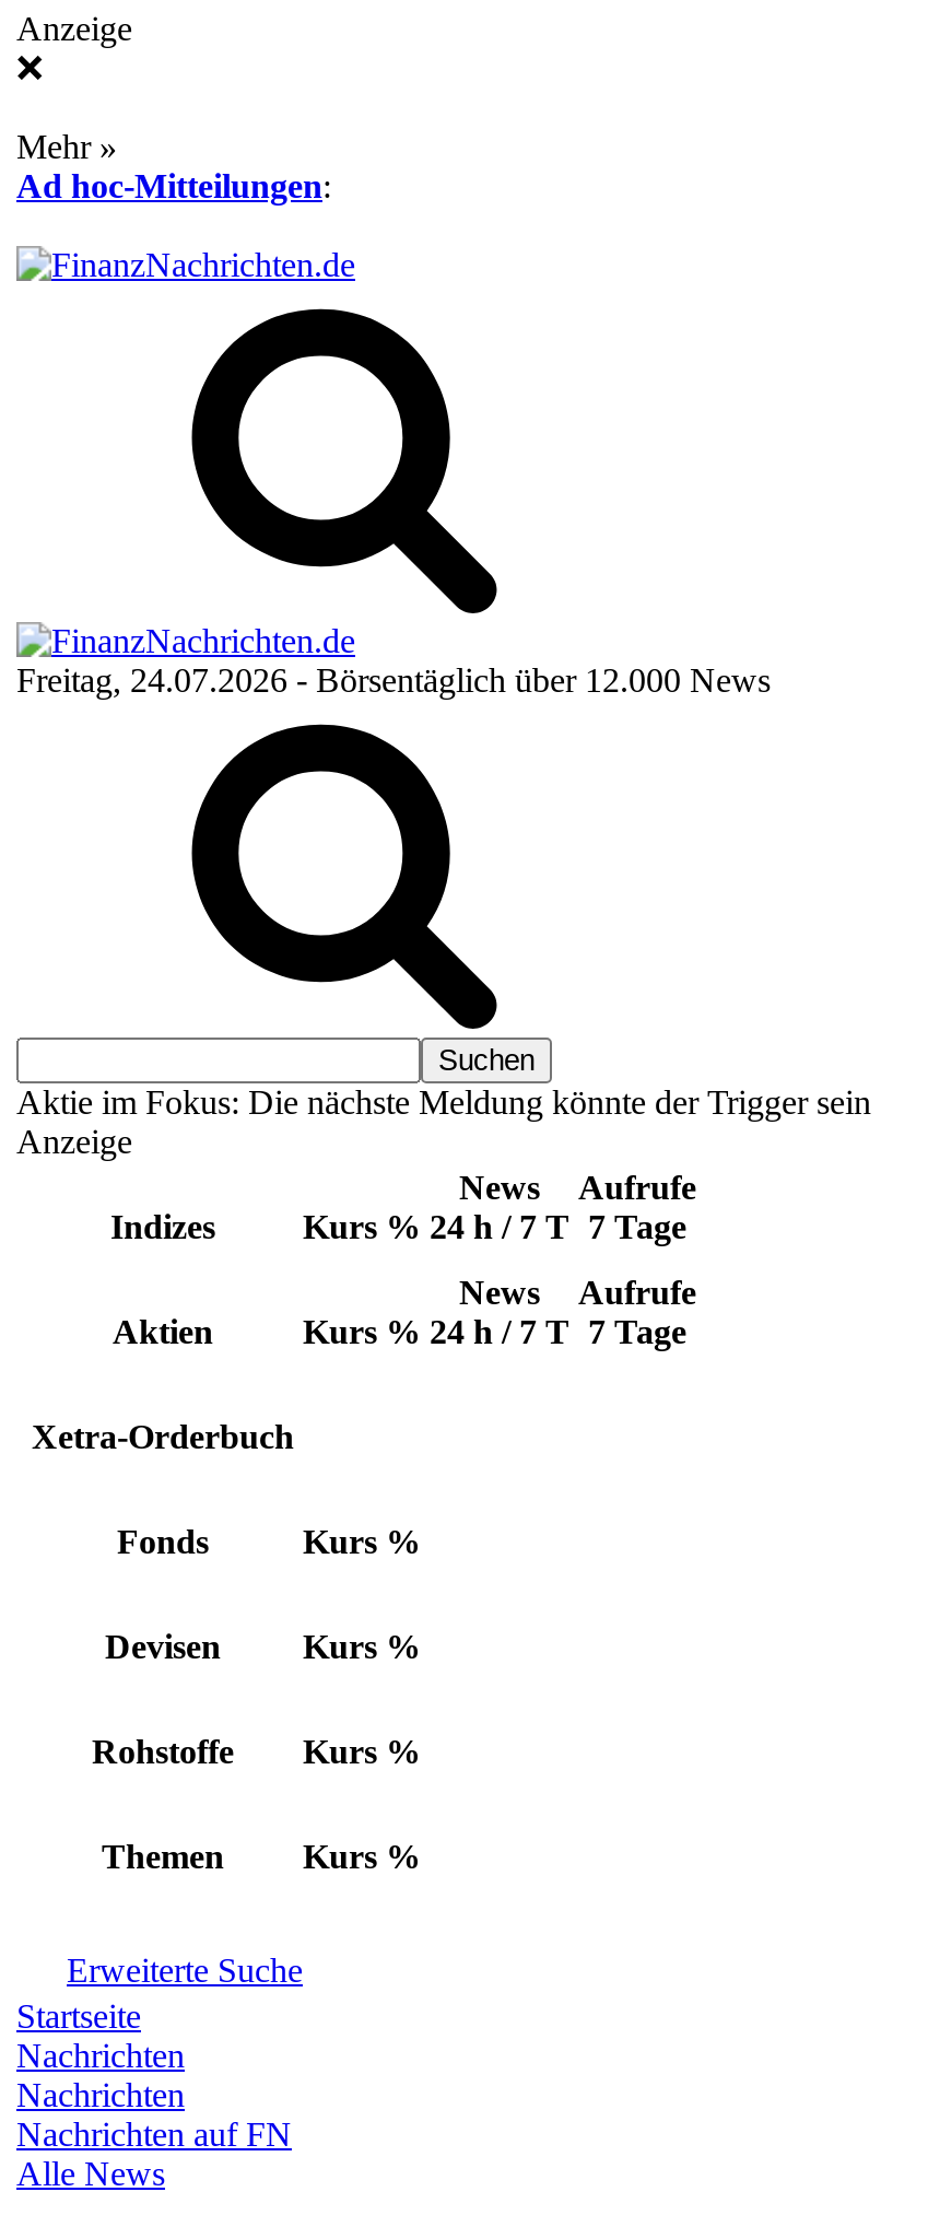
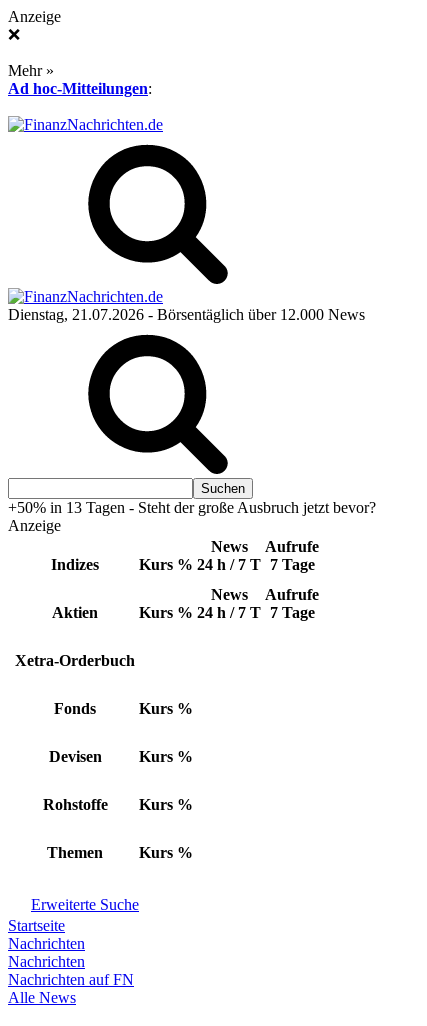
[16,661,771,699] Freitag, 24.07.2026 - Börsentäglich über 12.000 News -> [8,306,365,323] Dienstag, 21.07.2026 - Börsentäglich über 12.000 News
[16,1083,871,1121] Aktie im Fokus: Die nächste Meldung könnte der Trigger sein -> [8,499,376,516] +50% in 13 Tagen - Steht der große Ausbruch jetzt bevor?

